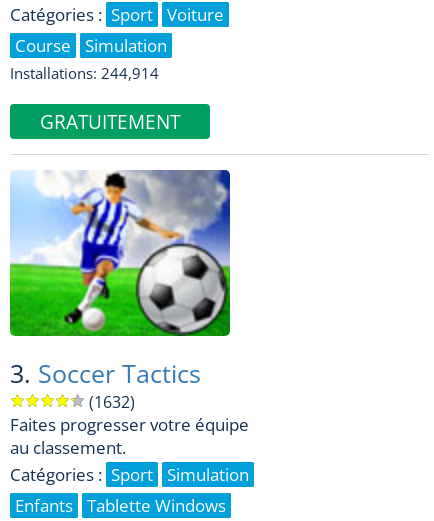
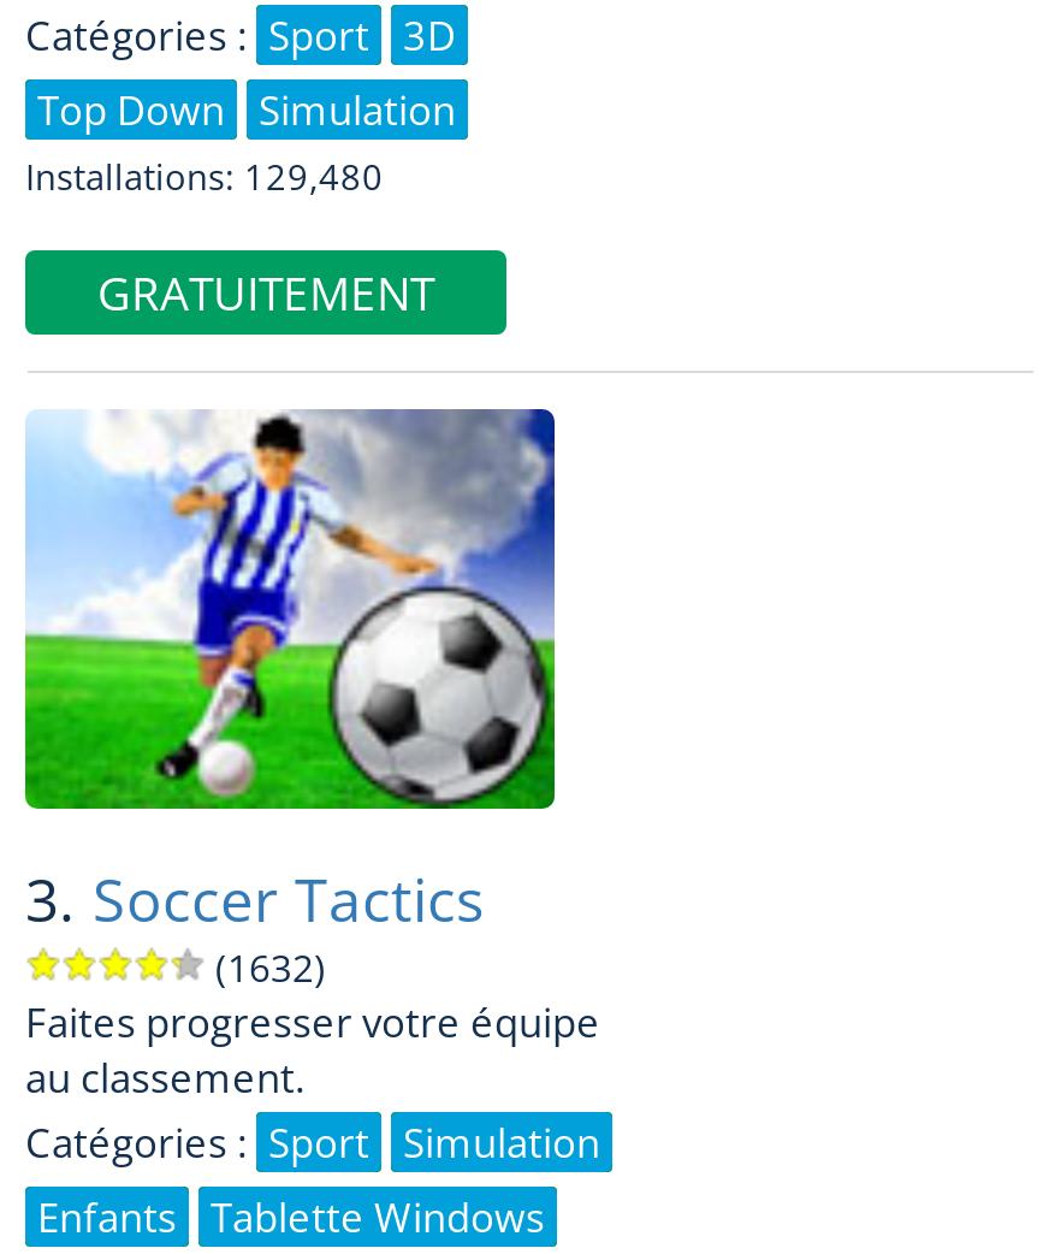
[15,3,224,57] Voiture | Course -> [37,7,456,137] 3D | Top Down
[10,63,159,83] Installations: 244,914 -> [25,152,384,200] Installations: 129,480

